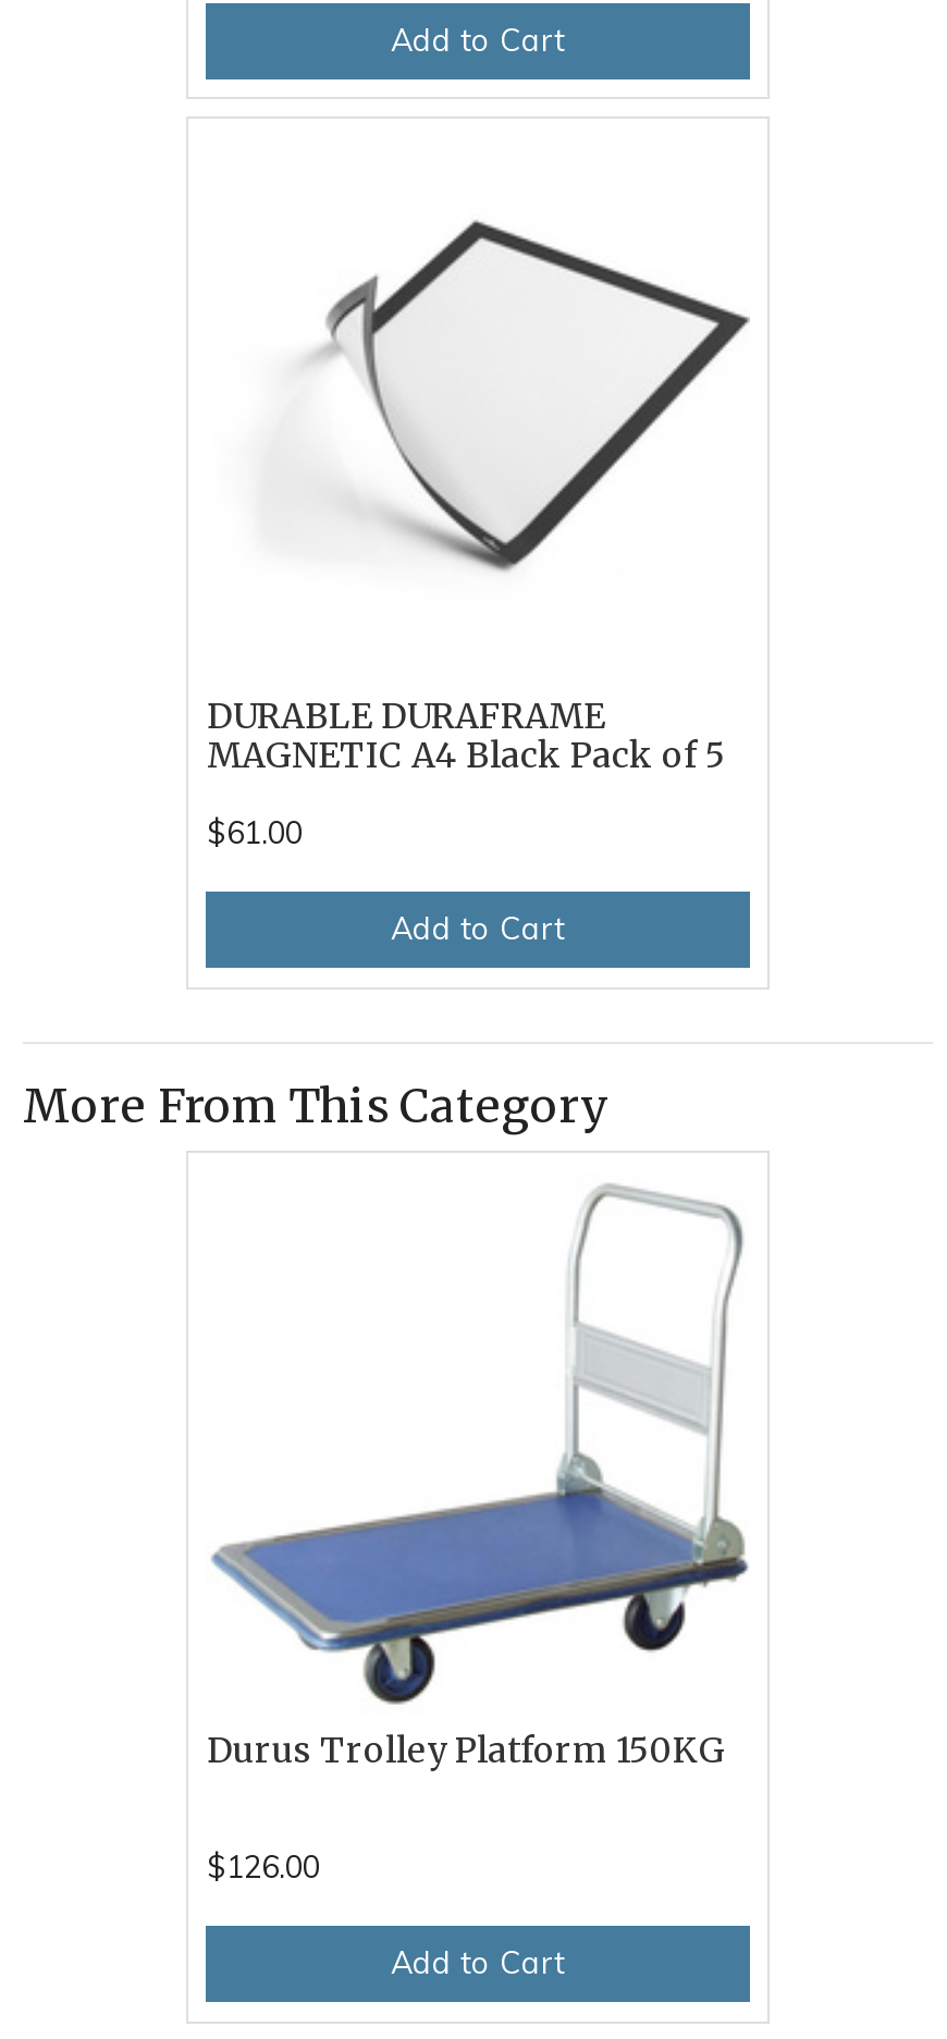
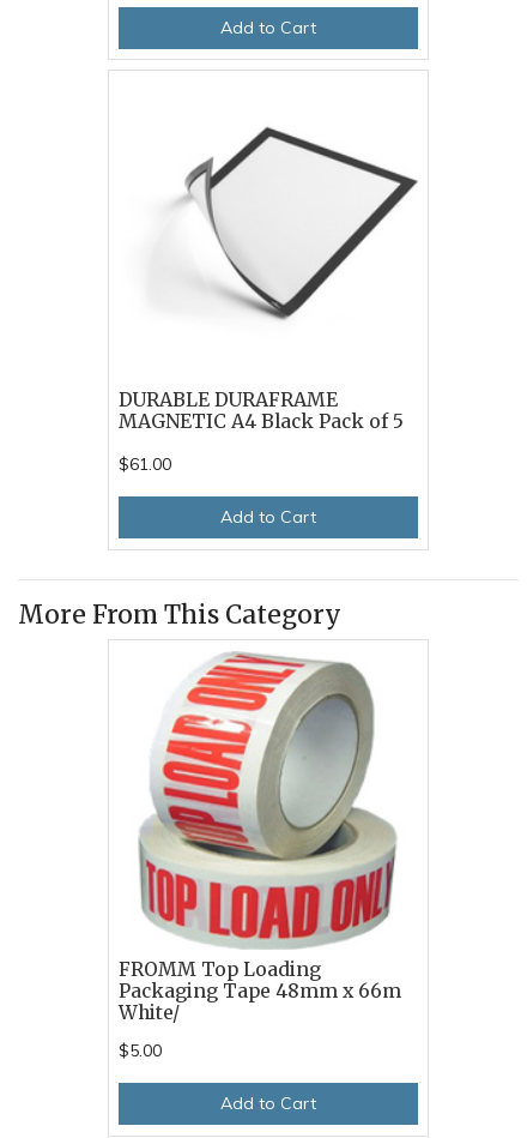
[207,1175,750,1771] [image] | Durus Trolley Platform 150KG -> [119,651,414,1024] [image] | FROMM Top Loading | Packaging Tape 48mm x 66m | White/
[207,1847,320,1887] $126.00 -> [119,1040,162,1061] $5.00

